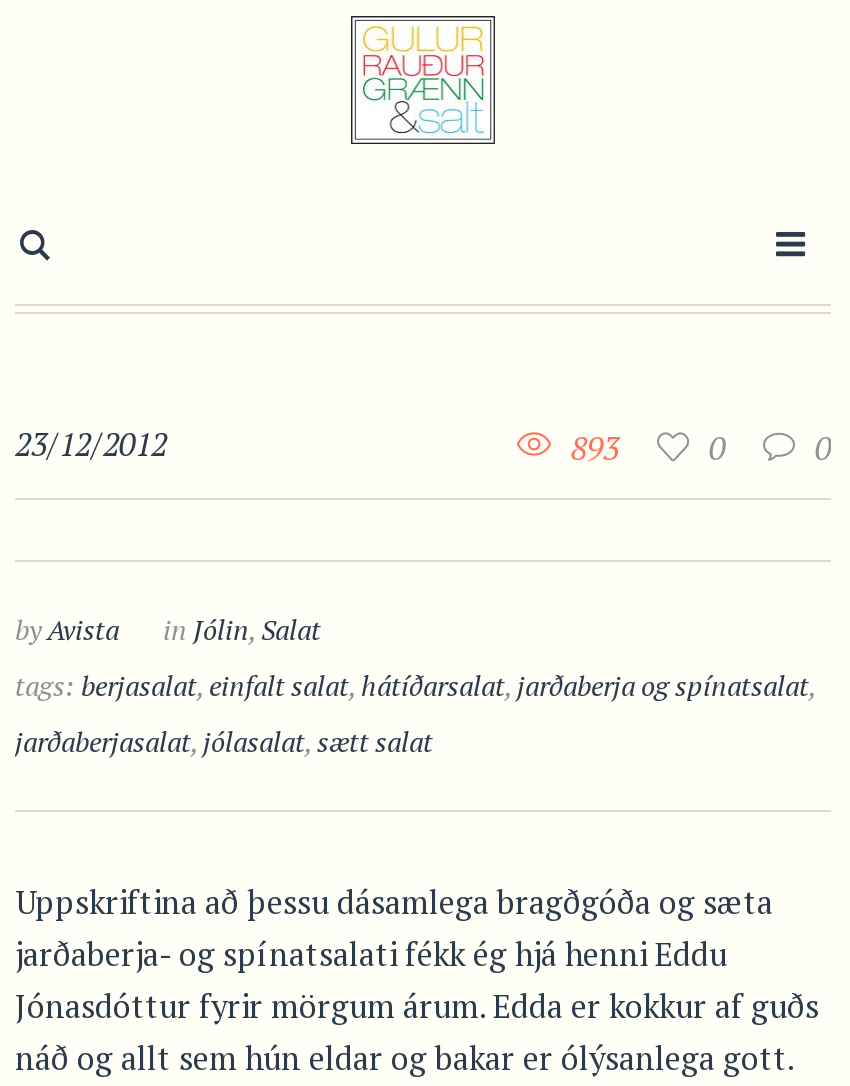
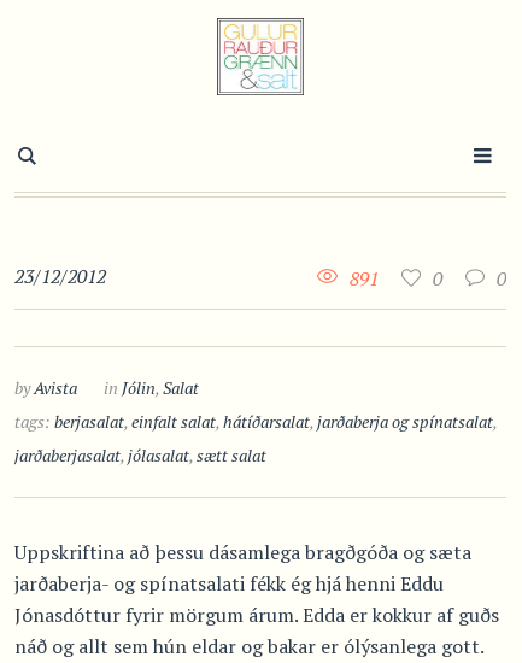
[571,426,619,470] 893 -> [350,265,379,292] 891

